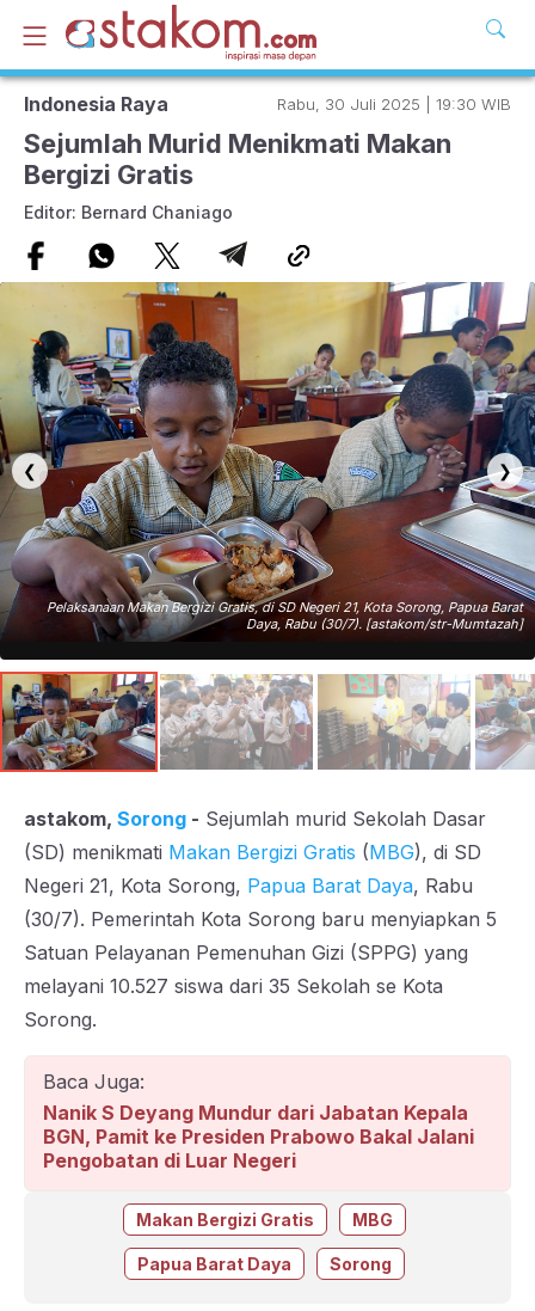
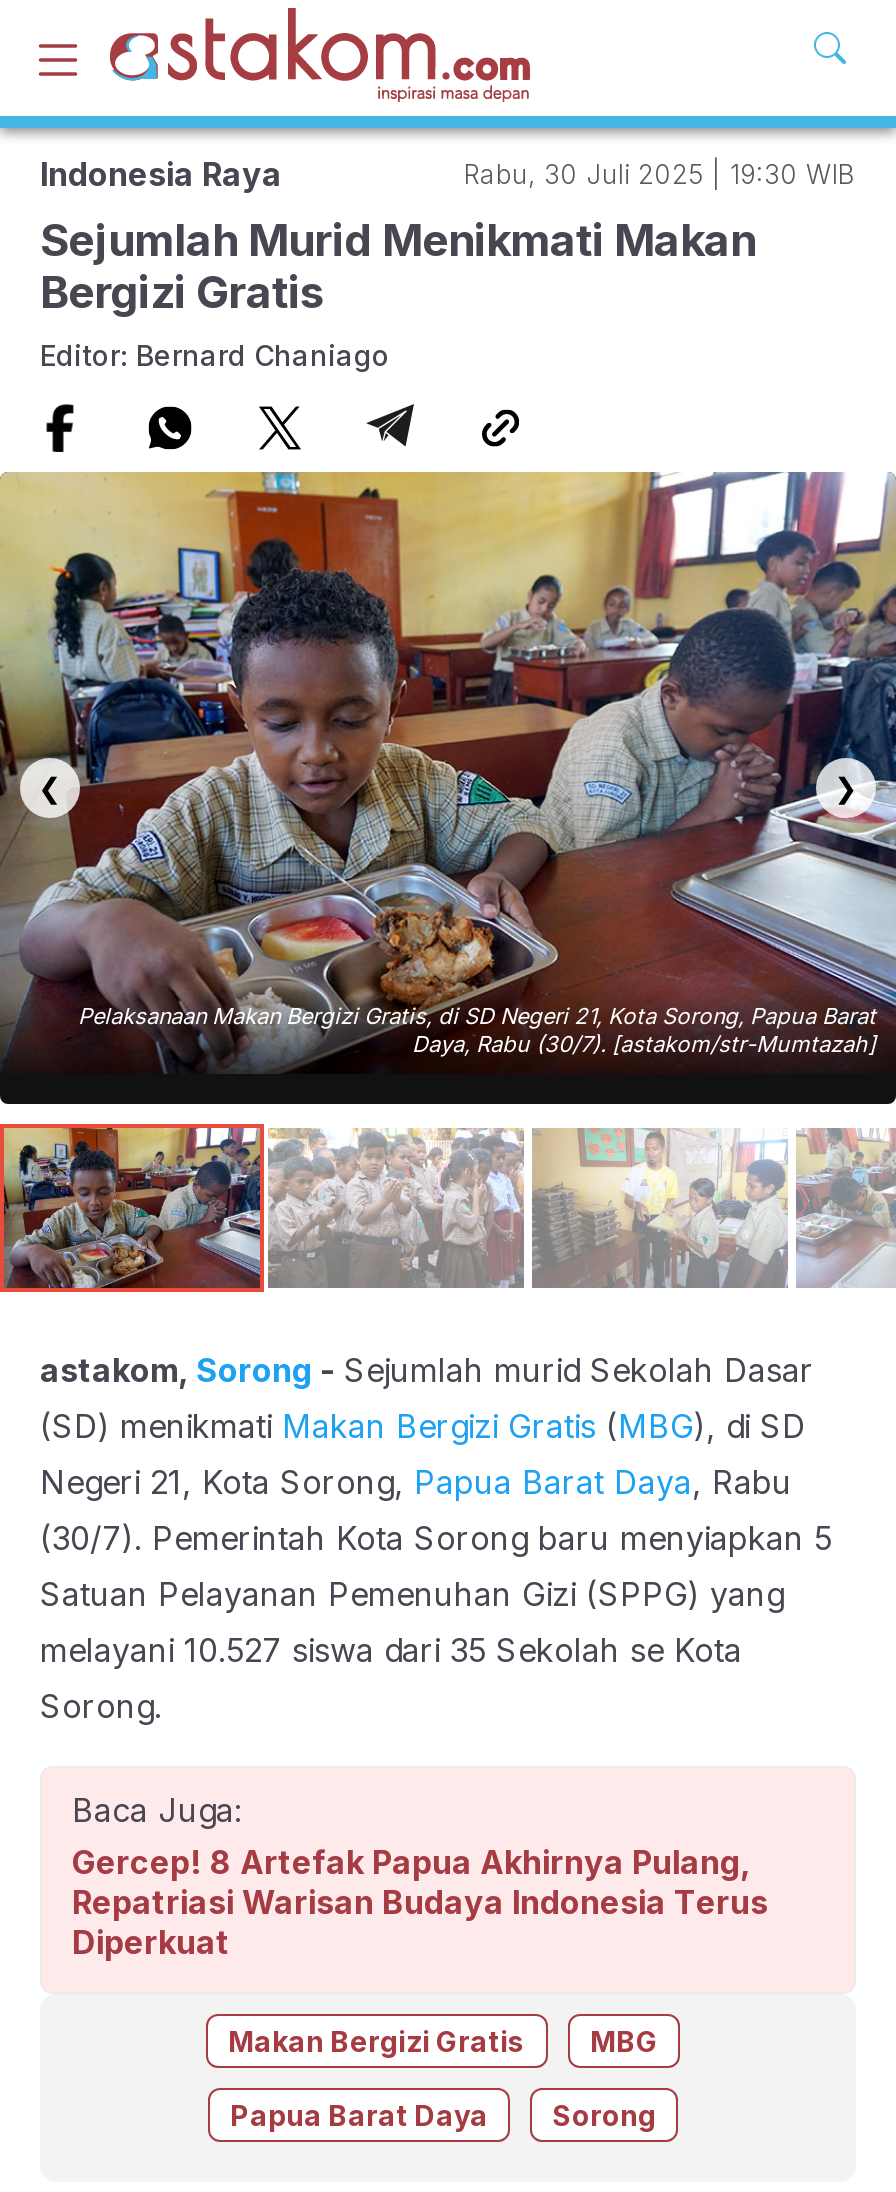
[43,1100,474,1172] Nanik S Deyang Mundur dari Jabatan Kepala | BGN, Pamit ke Presiden Prabowo Bakal Jalani | Pengobatan di Luar Negeri -> [72,1841,768,1961] Gercep! 8 Artefak Papua Akhirnya Pulang, | Repatriasi Warisan Budaya Indonesia Terus | Diperkuat

